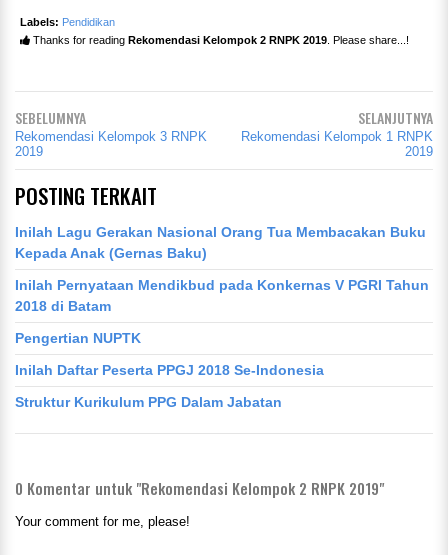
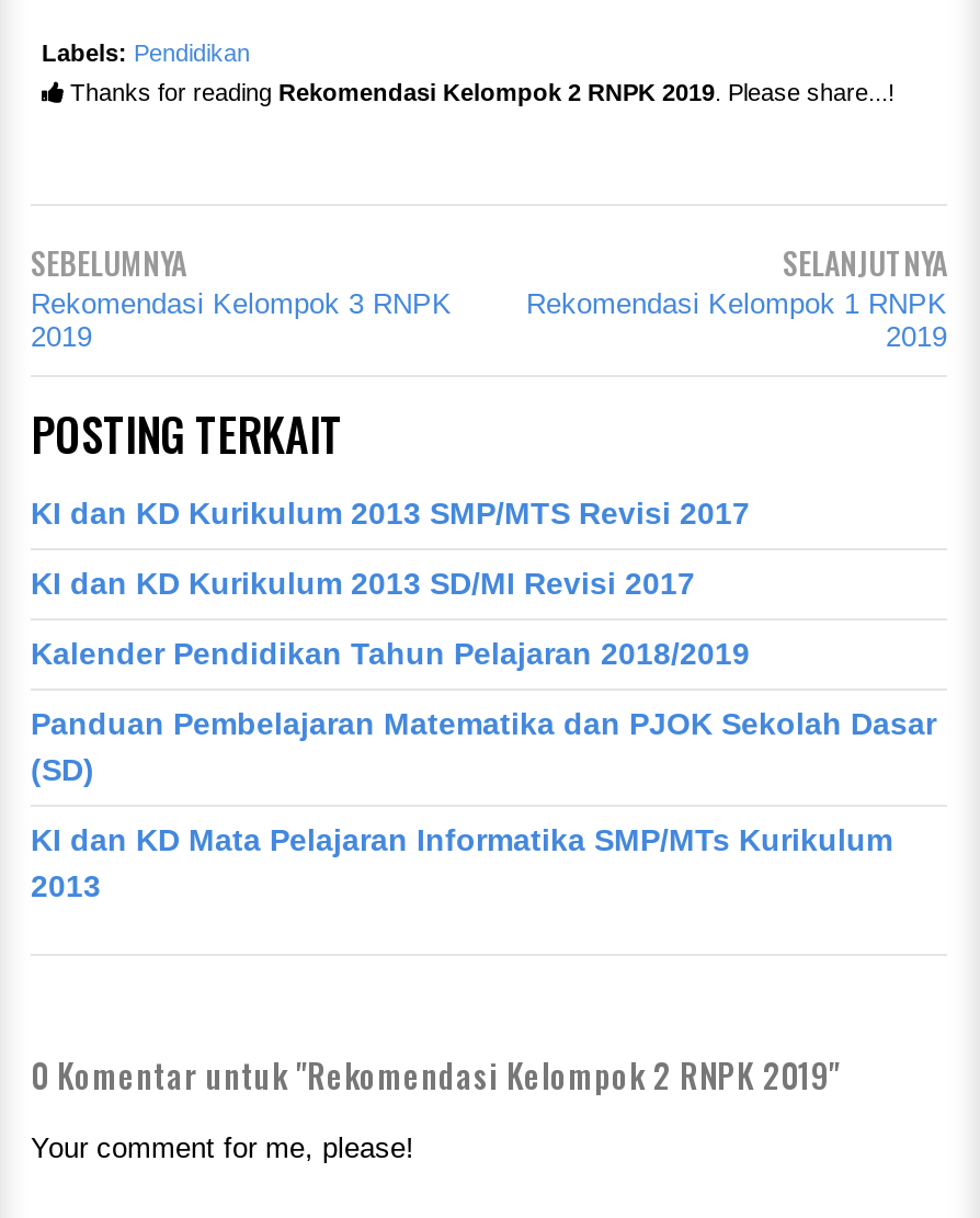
[15,224,426,261] Inilah Lagu Gerakan Nasional Orang Tua Membacakan Buku | Kepada Anak (Gernas Baku) -> [31,496,750,531] KI dan KD Kurikulum 2013 SMP/MTS Revisi 2017
[15,277,429,314] Inilah Pernyataan Mendikbud pada Konkernas V PGRI Tahun | 2018 di Batam -> [31,566,695,601] KI dan KD Kurikulum 2013 SD/MI Revisi 2017
[15,330,141,346] Pengertian NUPTK -> [31,636,750,671] Kalender Pendidikan Tahun Pelajaran 2018/2019
[15,362,324,378] Inilah Daftar Peserta PPGJ 2018 Se-Indonesia -> [31,706,936,787] Panduan Pembelajaran Matematika dan PJOK Sekolah Dasar | (SD)
[15,394,282,410] Struktur Kurikulum PPG Dalam Jabatan -> [31,822,892,903] KI dan KD Mata Pelajaran Informatika SMP/MTs Kurikulum | 2013

